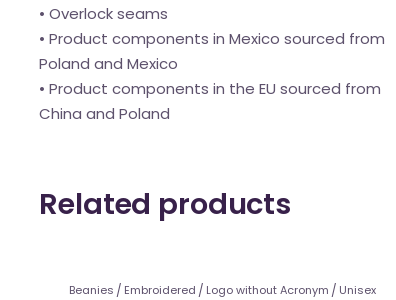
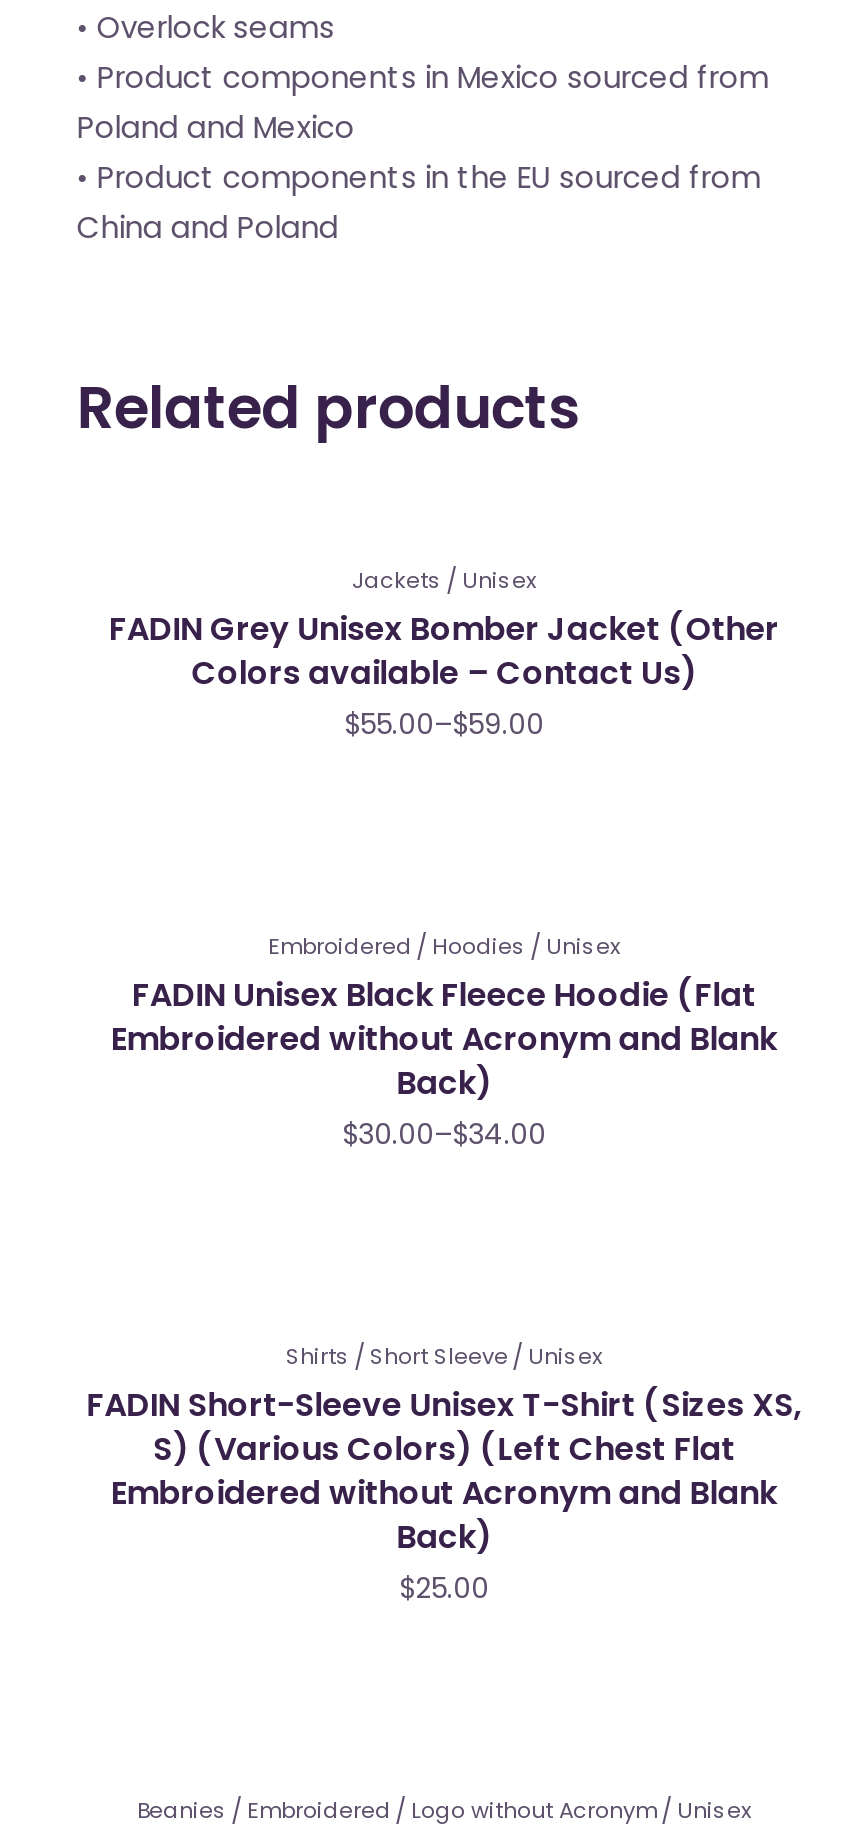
none -> [86,1339,801,1607] Shirts | Short Sleeve | Unisex | FADIN Short-Sleeve Unisex T-Shirt (Sizes XS, | S) (Various Colors) (Left Chest Flat | Embroidered without Acronym and Blank | Back) | $25.00
none -> [109,563,779,743] Jackets | Unisex | FADIN Grey Unisex Bomber Jacket (Other | Colors available – Contact Us) | $55.00–$59.00
none -> [111,929,777,1153] Embroidered | Hoodies | Unisex | FADIN Unisex Black Fleece Hoodie (Flat | Embroidered without Acronym and Blank | Back) | $30.00–$34.00

